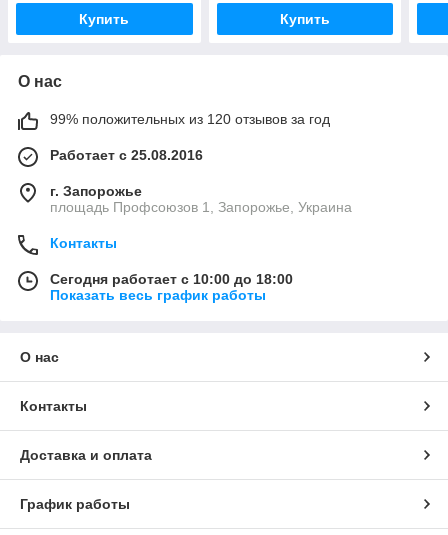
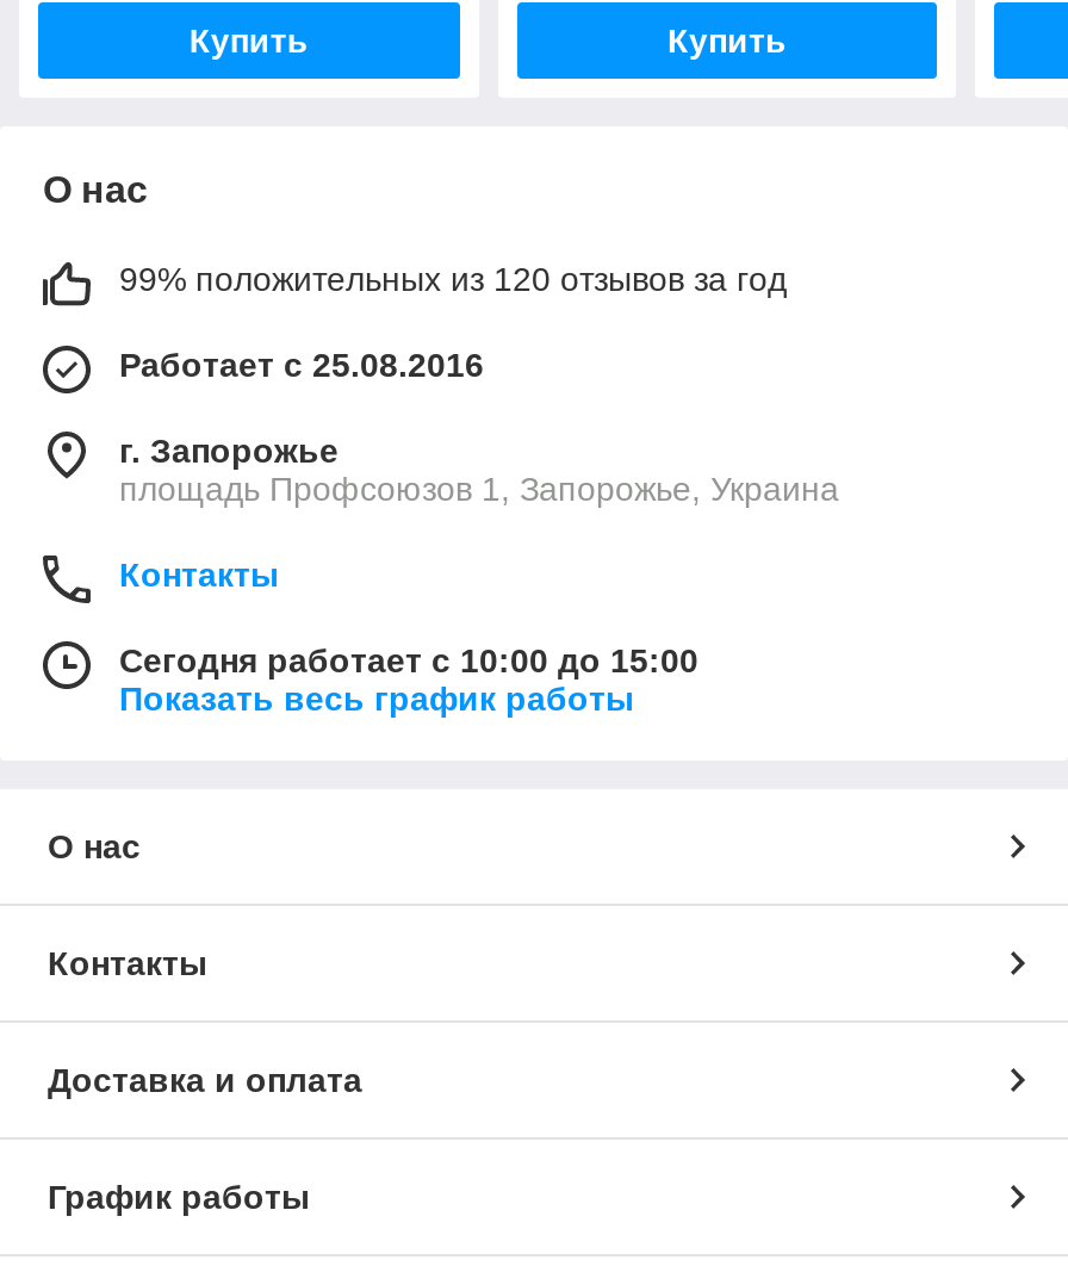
[50,271,293,287] Сегодня работает с 10:00 до 18:00 -> [119,641,698,679] Сегодня работает с 10:00 до 15:00

